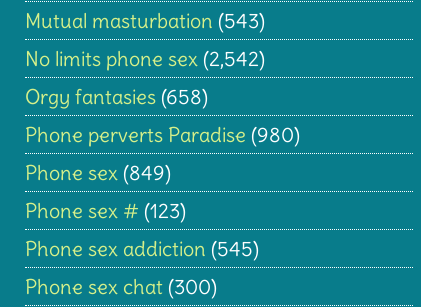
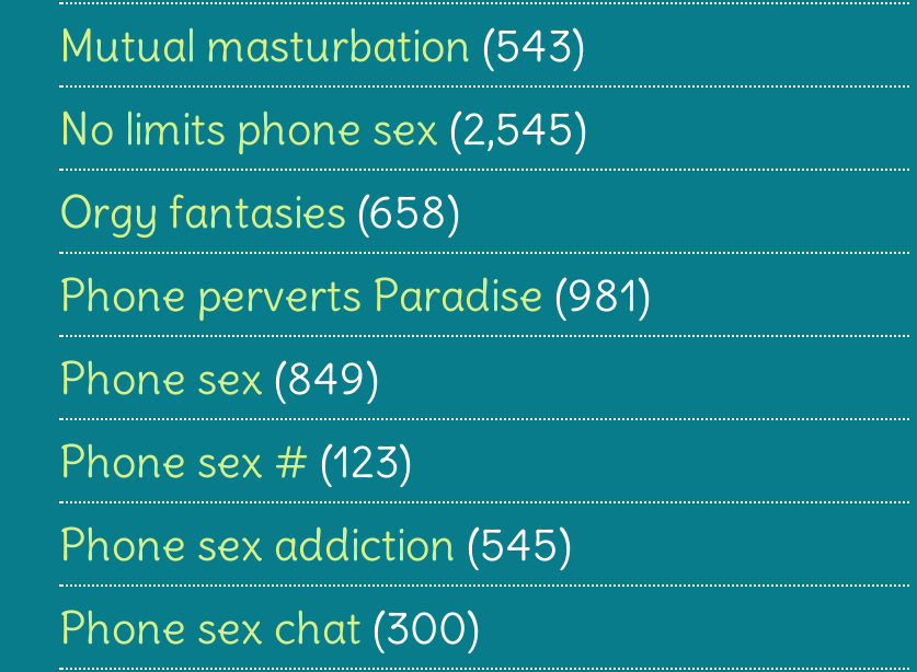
[25,46,265,71] No limits phone sex (2,542) -> [59,101,587,155] No limits phone sex (2,545)
[25,122,300,147] Phone perverts Paradise (980) -> [59,267,651,322] Phone perverts Paradise (981)

